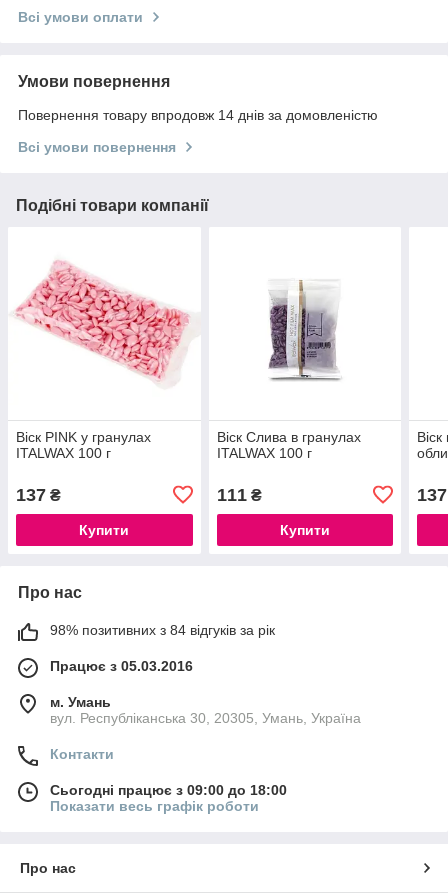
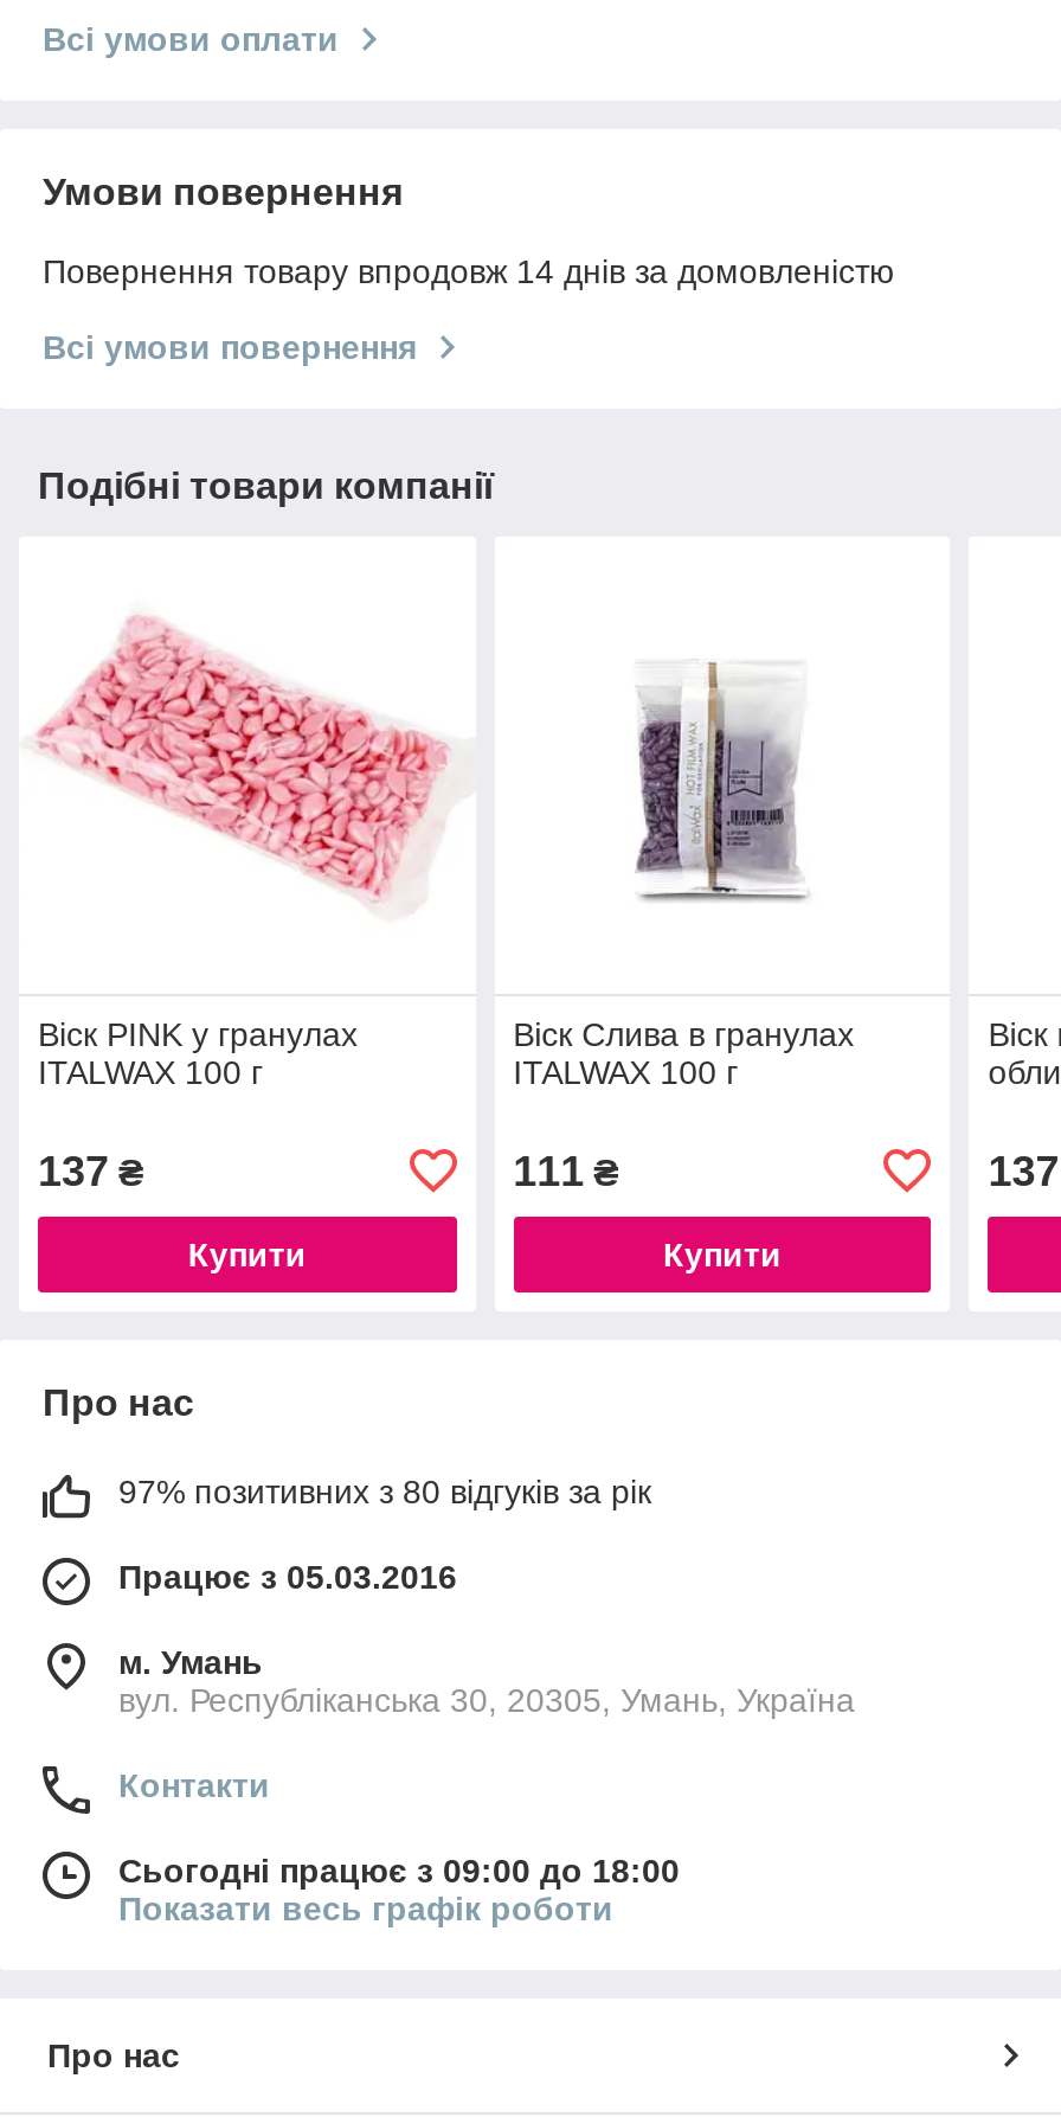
[50,622,275,638] 98% позитивних з 84 відгуків за рік -> [118,1472,651,1510] 97% позитивних з 80 відгуків за рік

